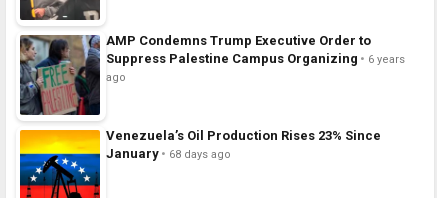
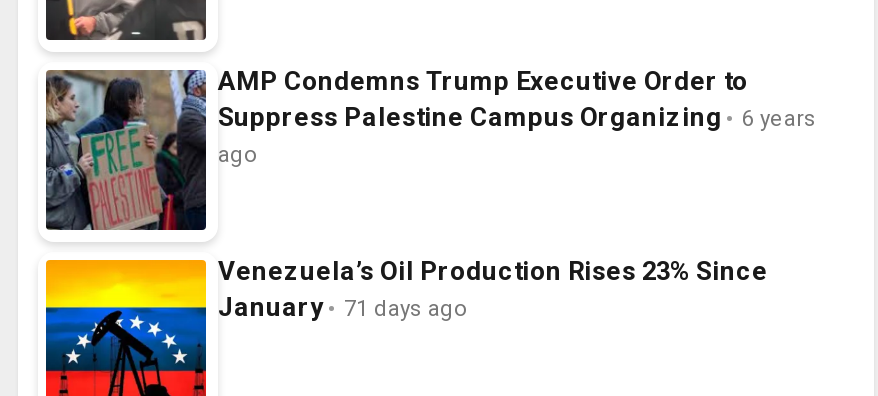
[106,146,231,161] January 68 days ago -> [218,293,468,323] January 71 days ago

